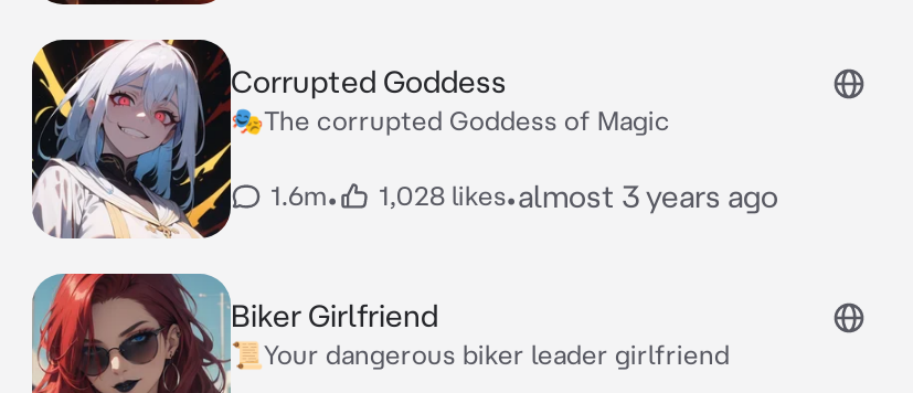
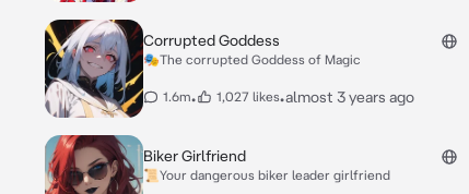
[379,179,778,214] 1,028 likes•almost 3 years ago -> [216,88,414,106] 1,027 likes•almost 3 years ago

